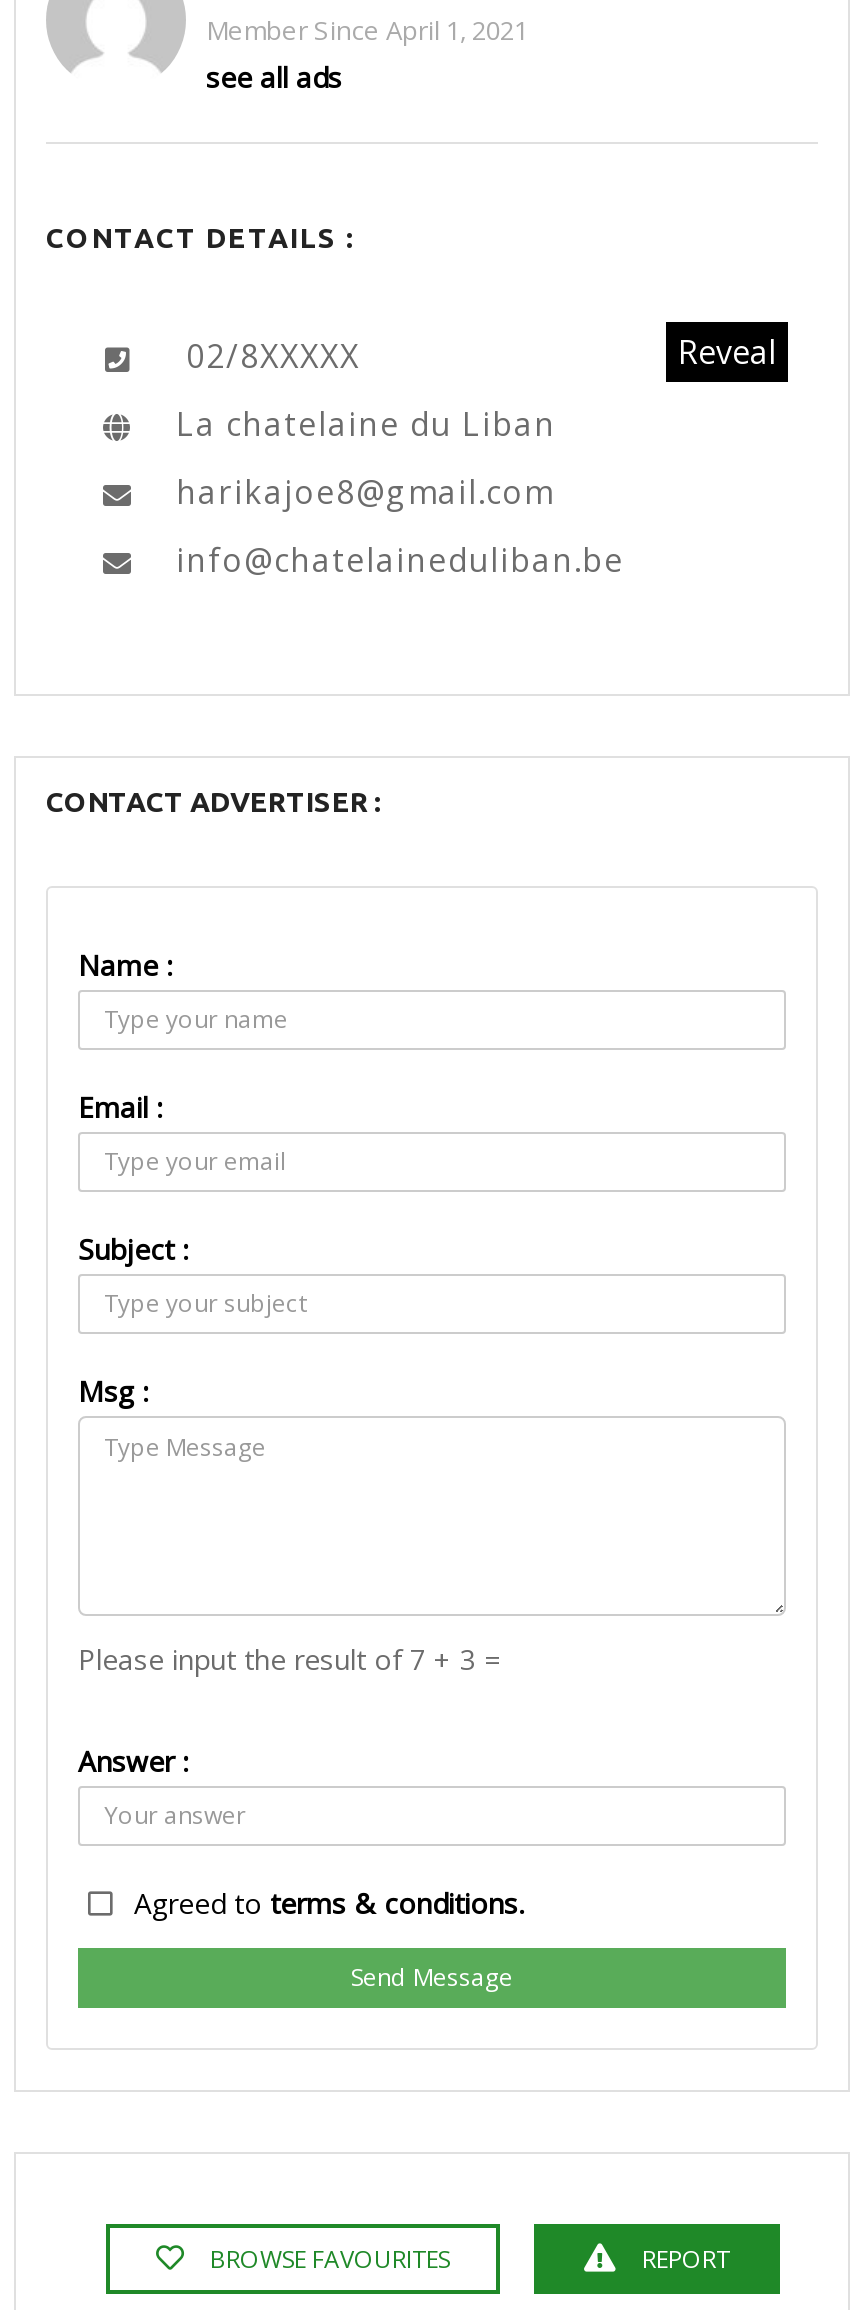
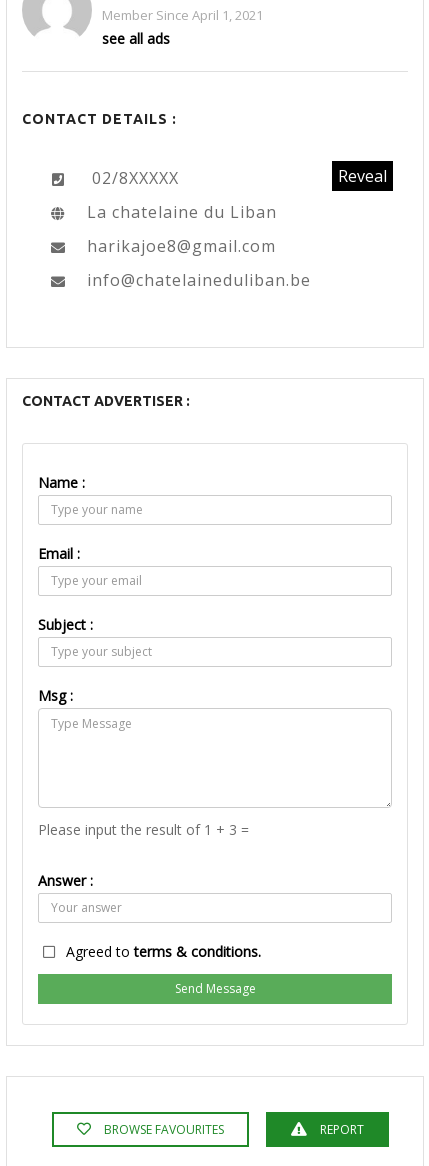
[78,1639,500,1677] Please input the result of 7 + 3 = -> [38,819,249,838] Please input the result of 1 + 3 =

